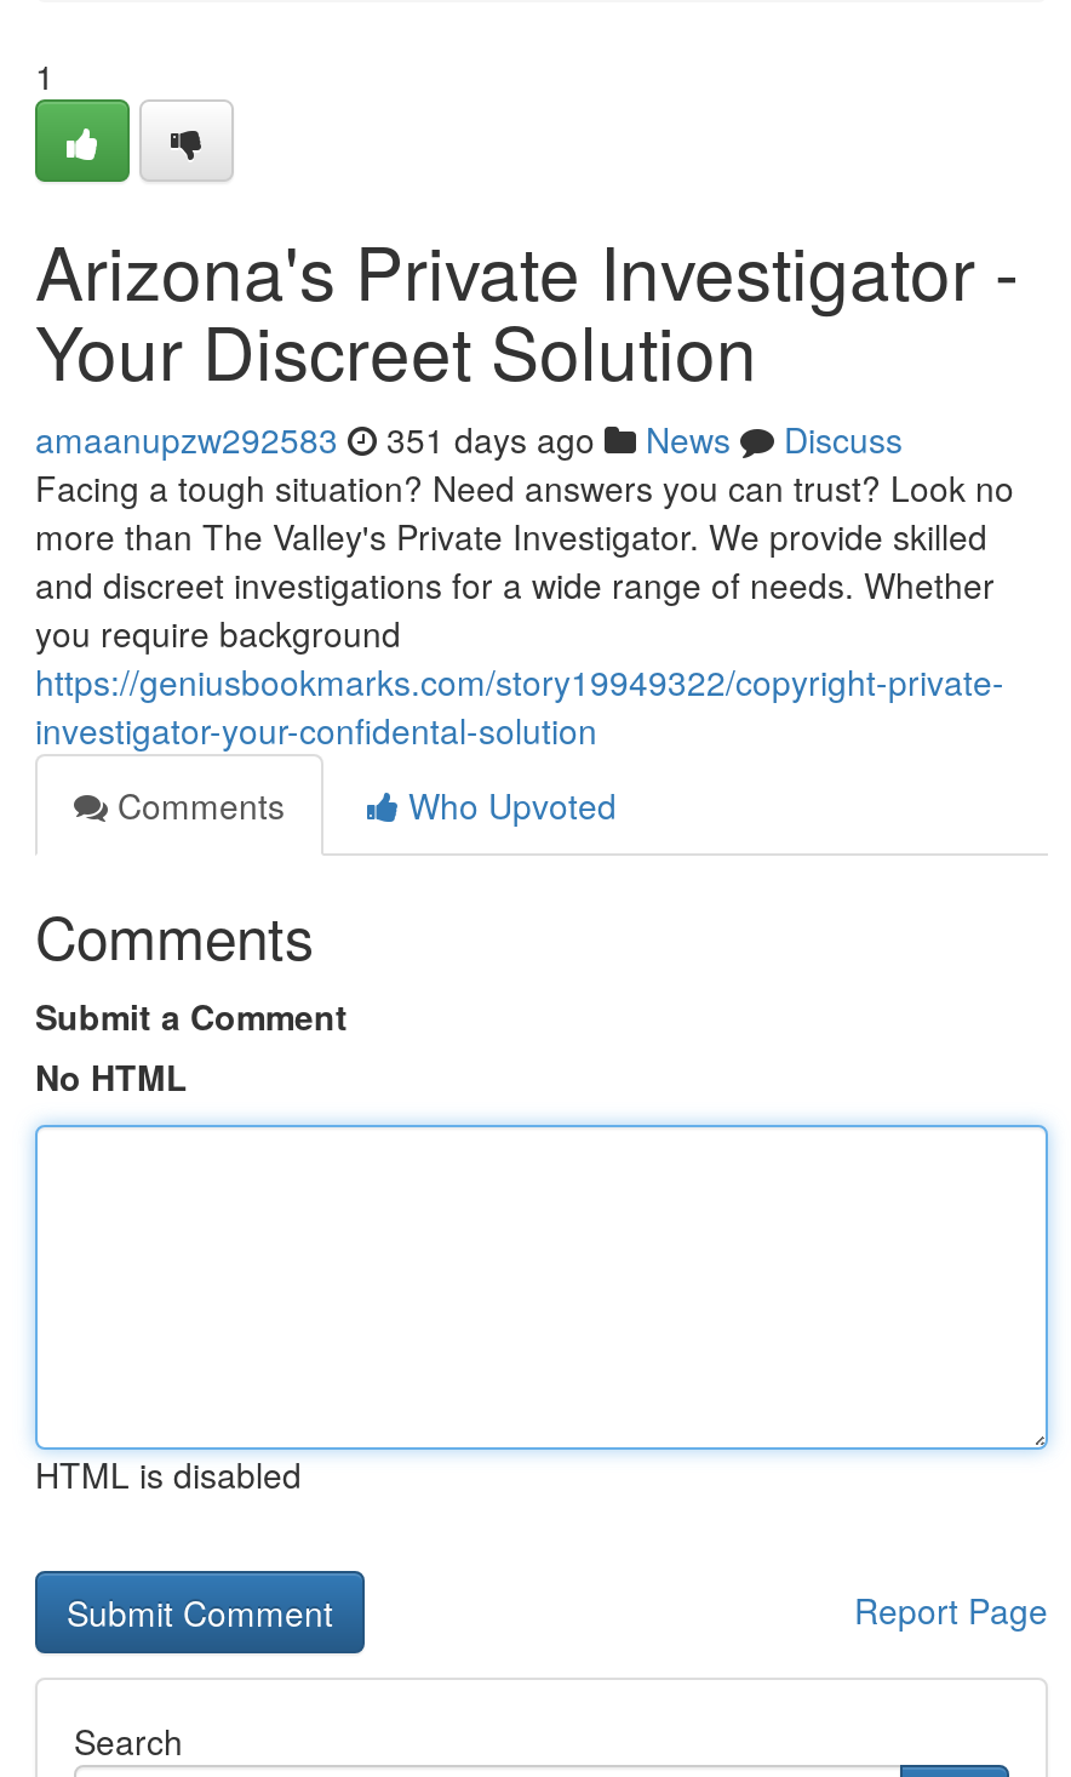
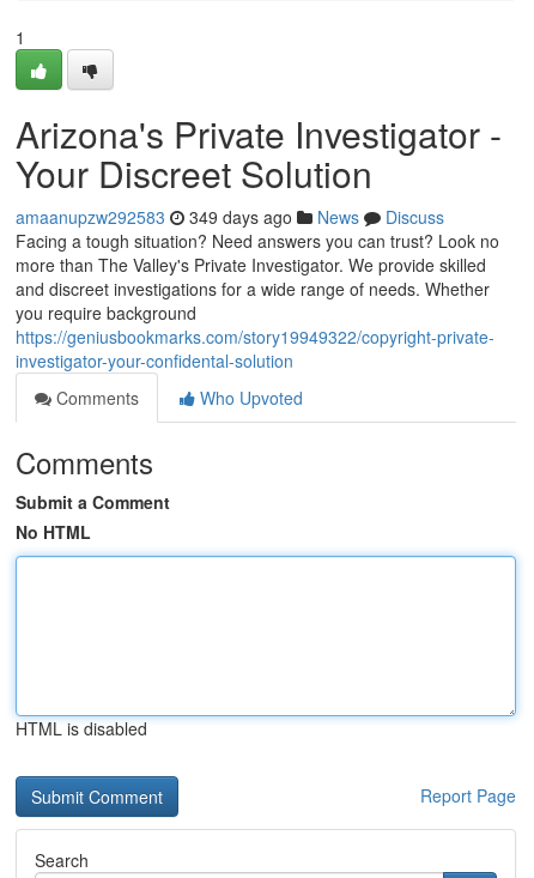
[35,415,903,463] amaanupzw292583 351 days ago News Discuss -> [16,205,444,229] amaanupzw292583 349 days ago News Discuss

